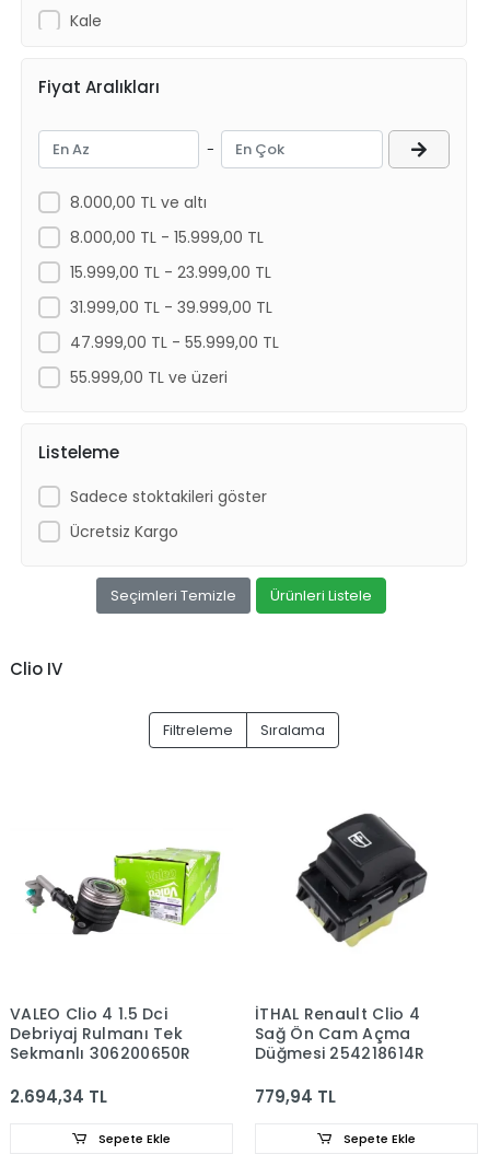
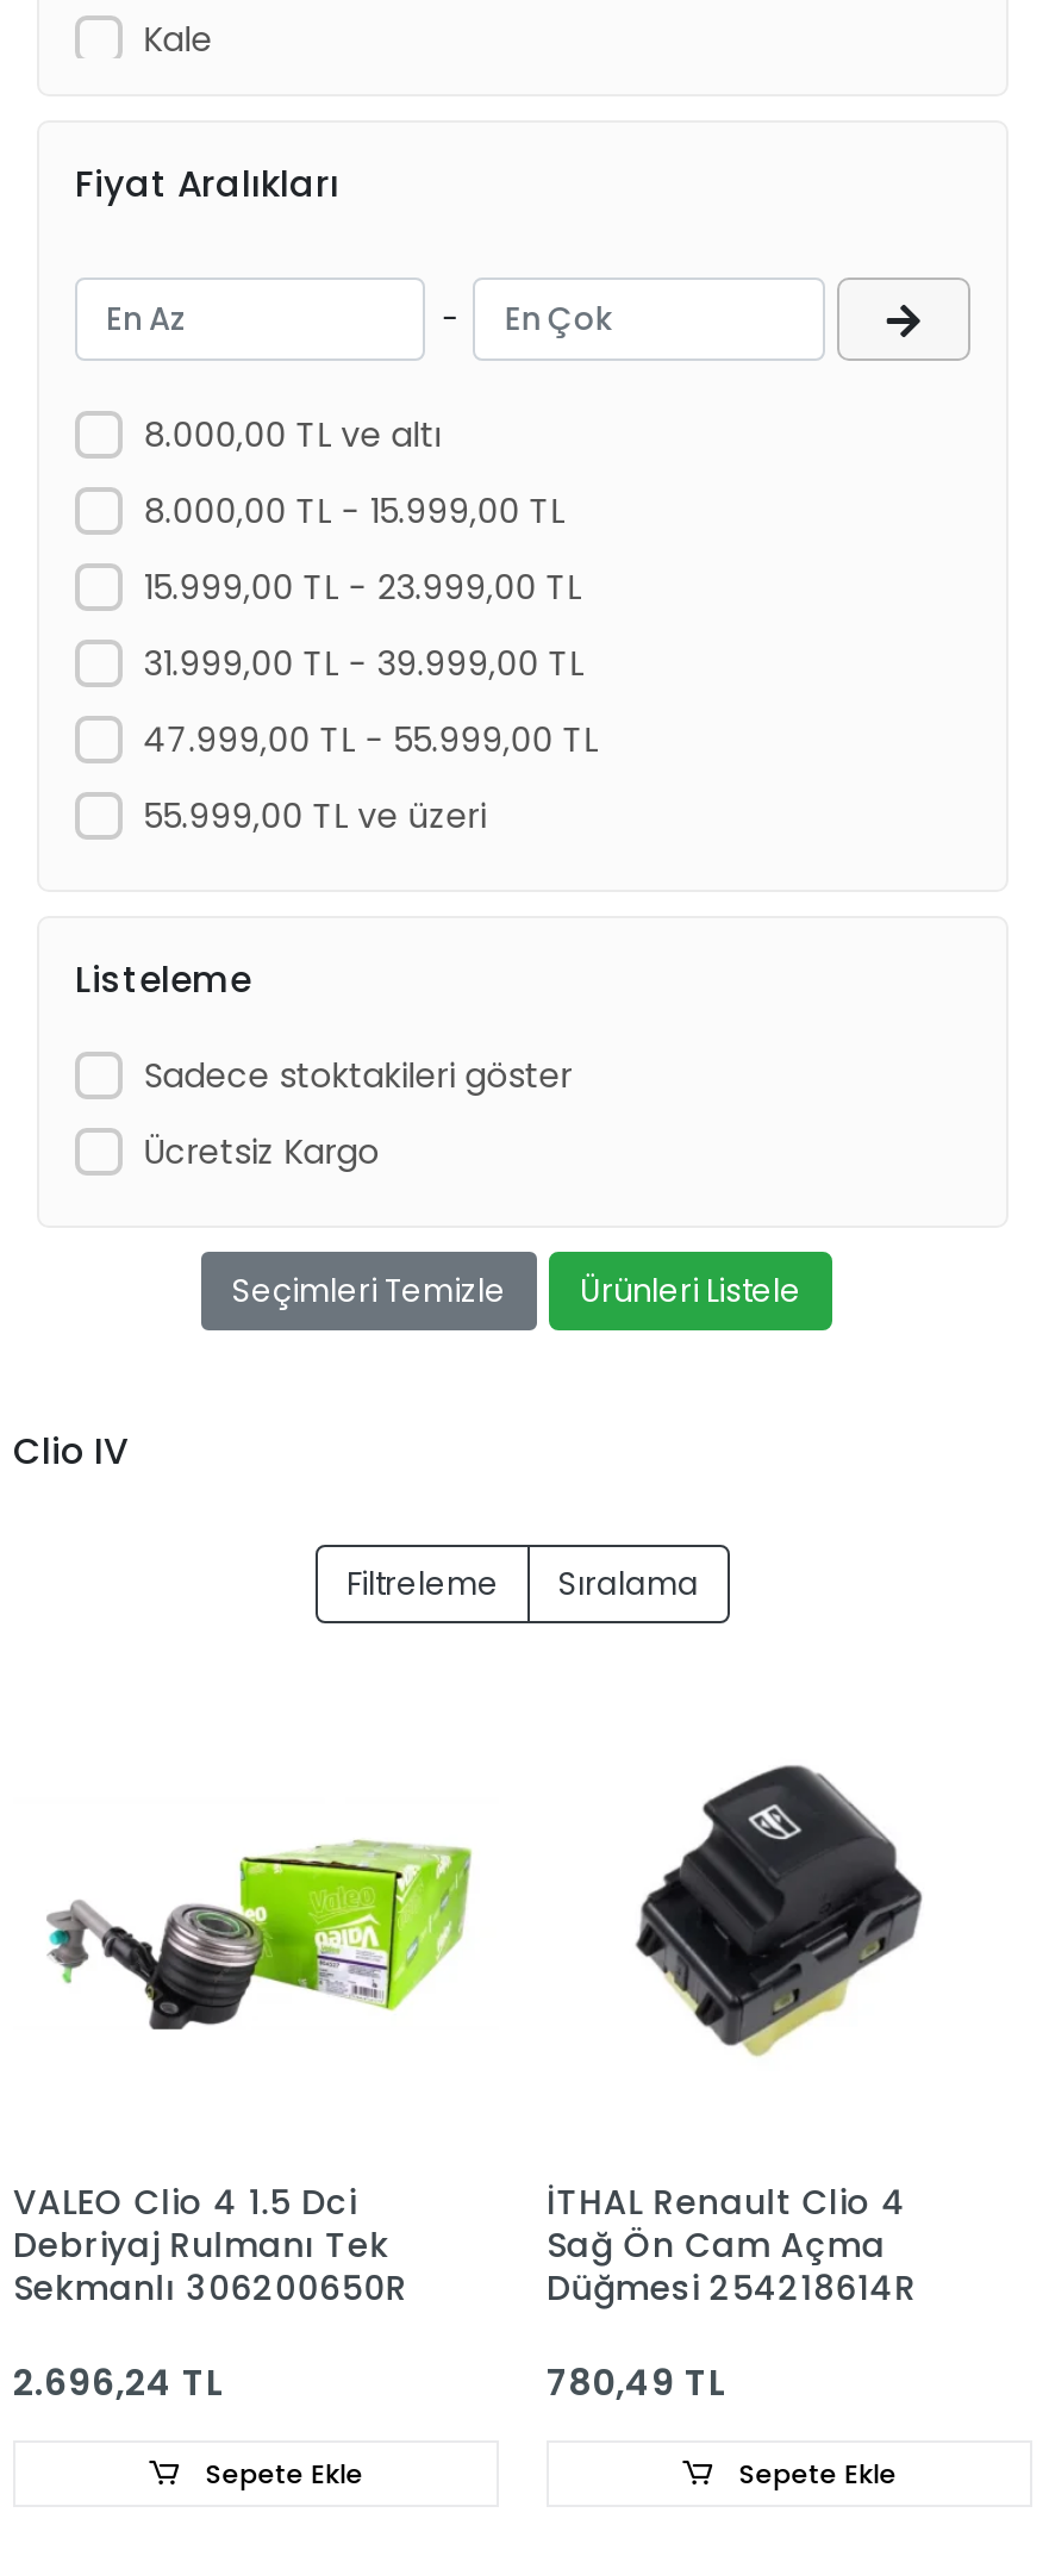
[10,1085,107,1107] 2.694,34 TL -> [13,2356,223,2406] 2.696,24 TL
[255,1085,336,1107] 779,94 TL -> [547,2356,725,2406] 780,49 TL

